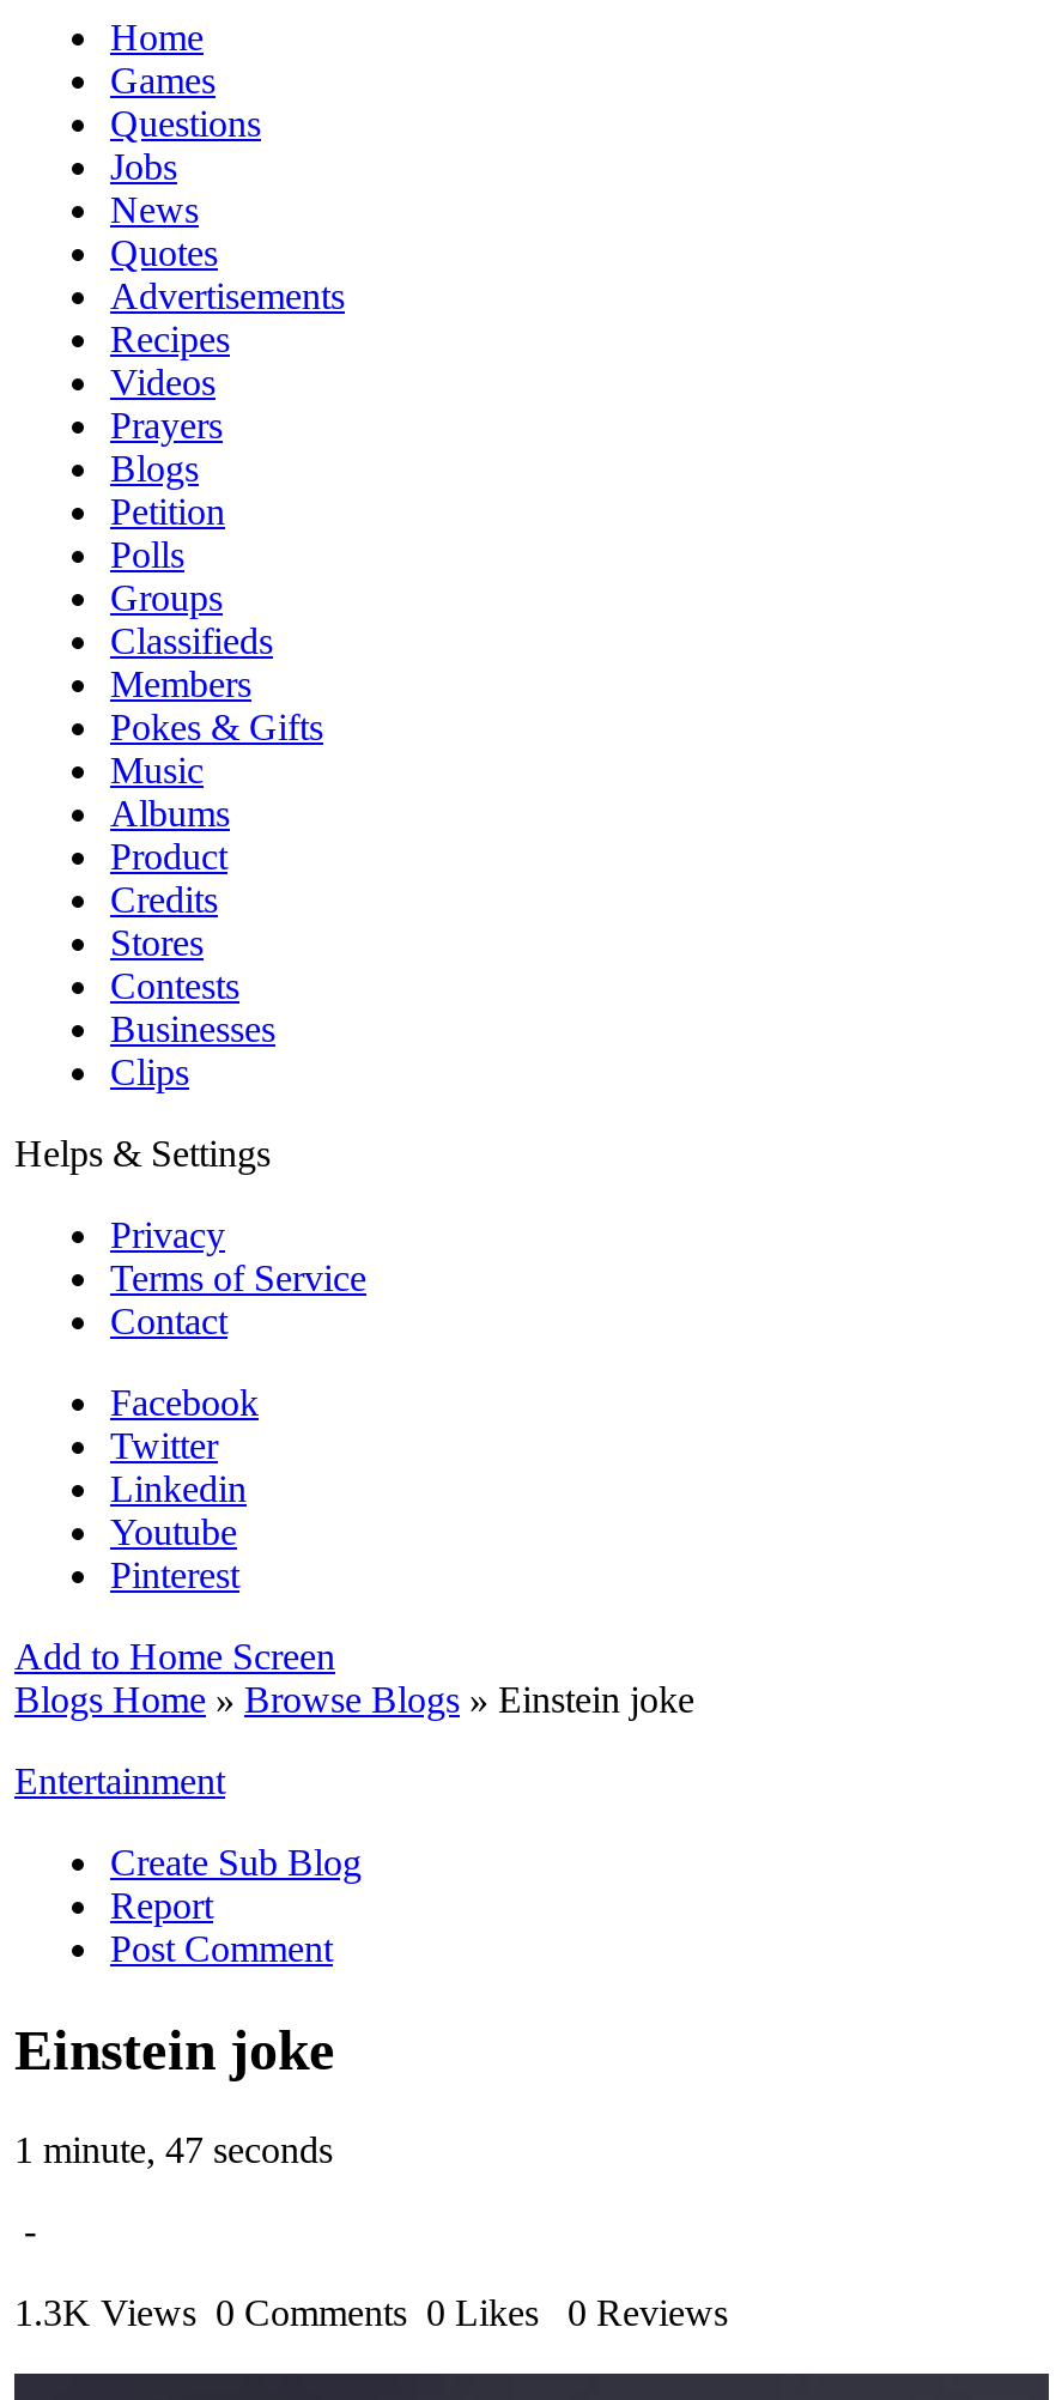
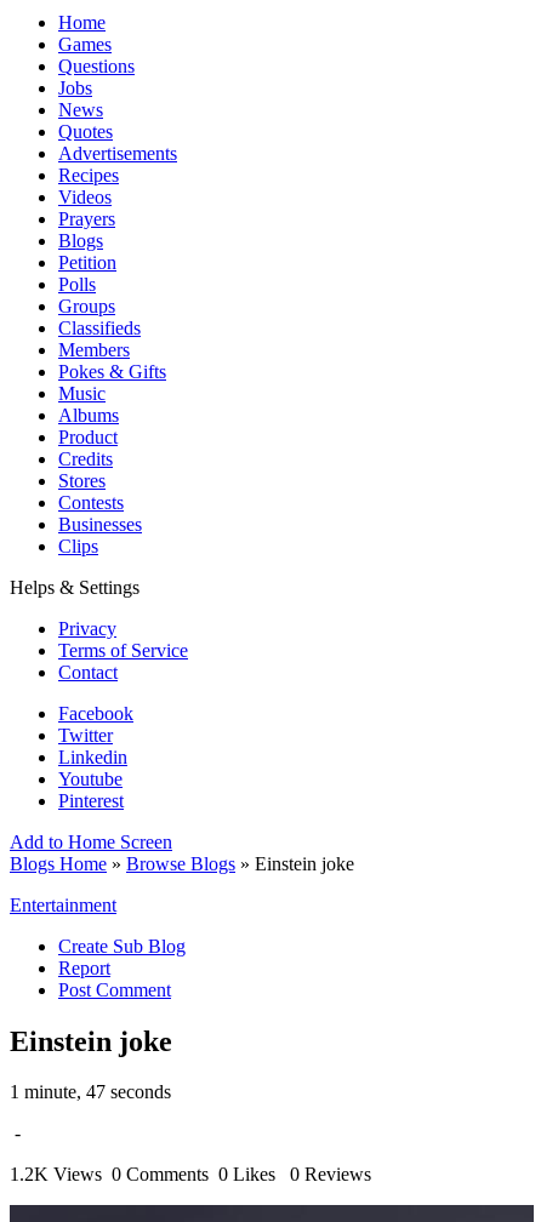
[14,2293,539,2334] 1.3K Views 0 Comments 0 Likes -> [10,1164,275,1185] 1.2K Views 0 Comments 0 Likes

